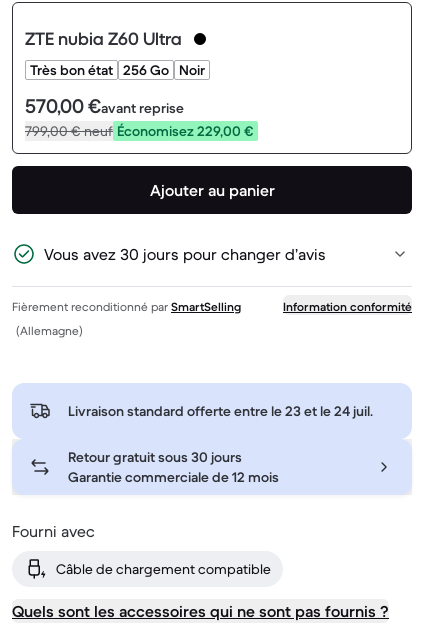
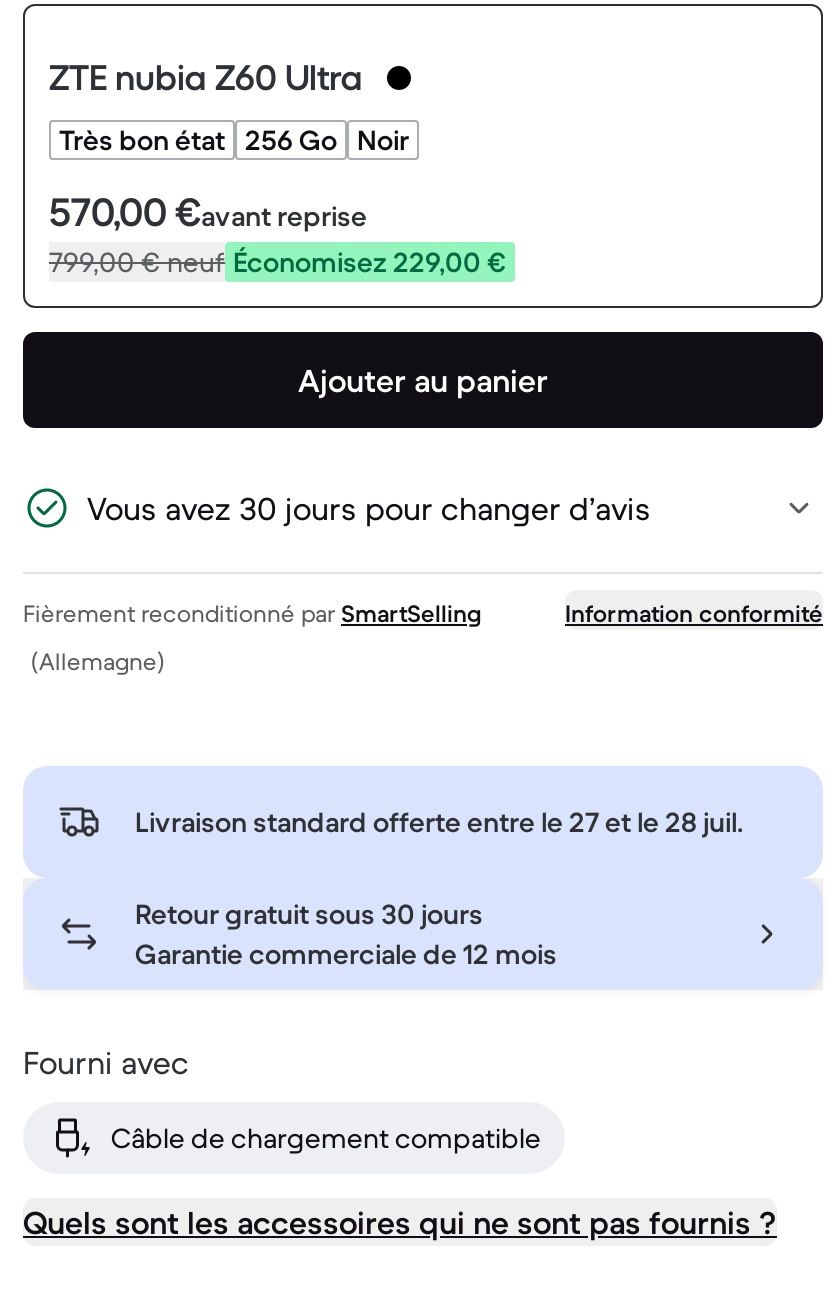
[68,402,373,420] Livraison standard offerte entre le 23 et le 24 juil. -> [135,804,743,840] Livraison standard offerte entre le 27 et le 28 juil.

